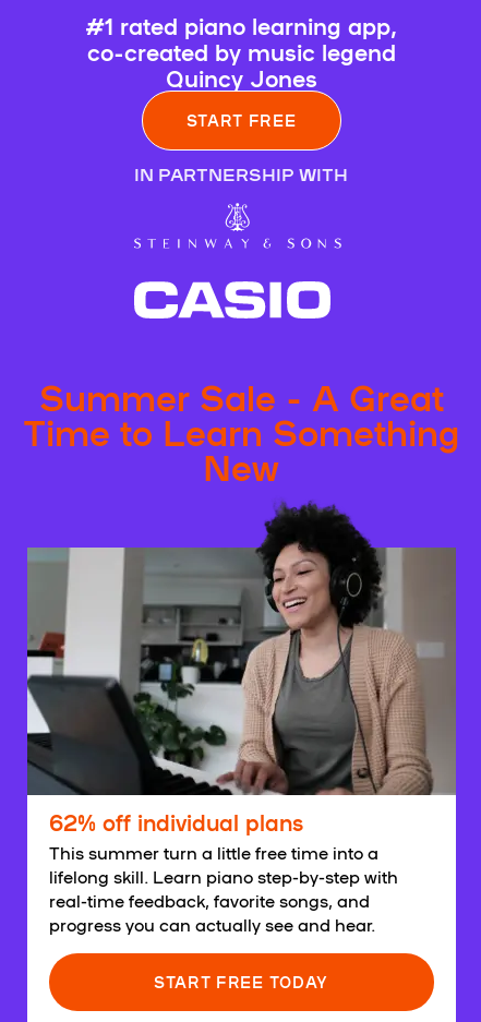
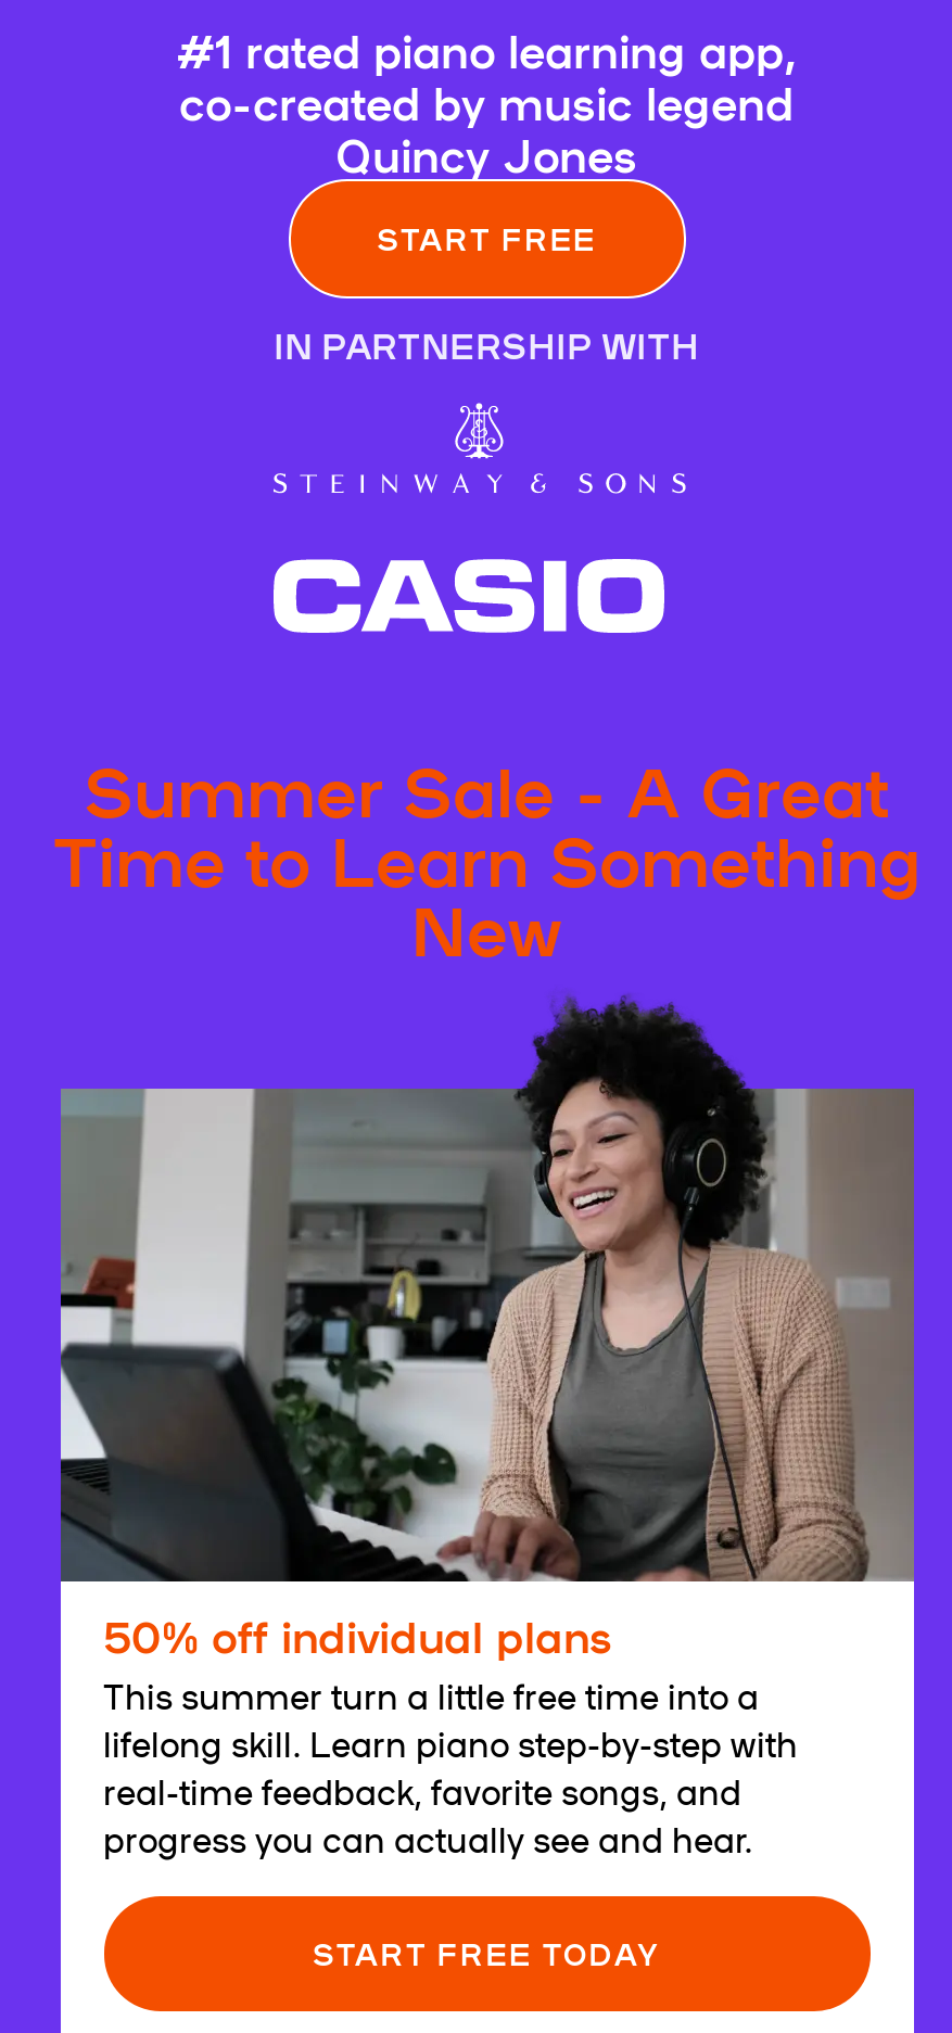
[49,805,303,836] 62% off individual plans -> [103,1602,611,1663] 50% off individual plans

